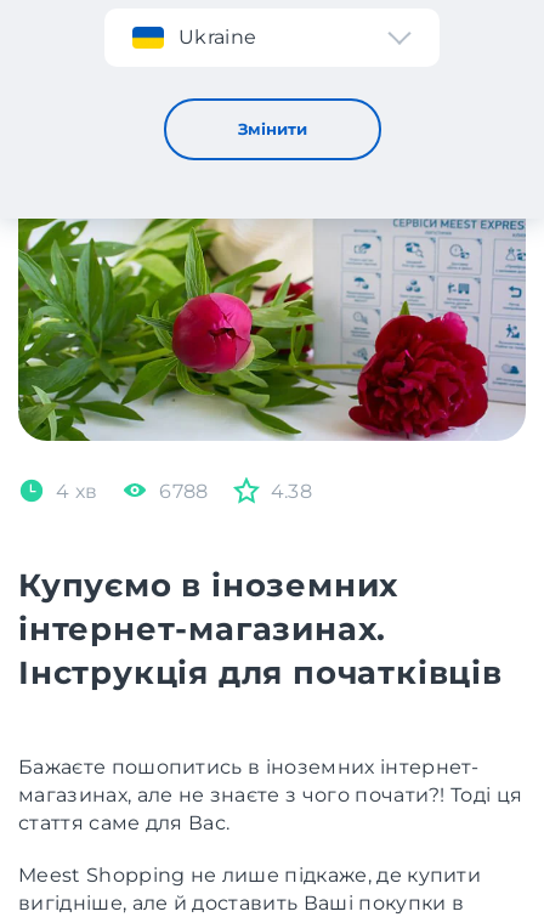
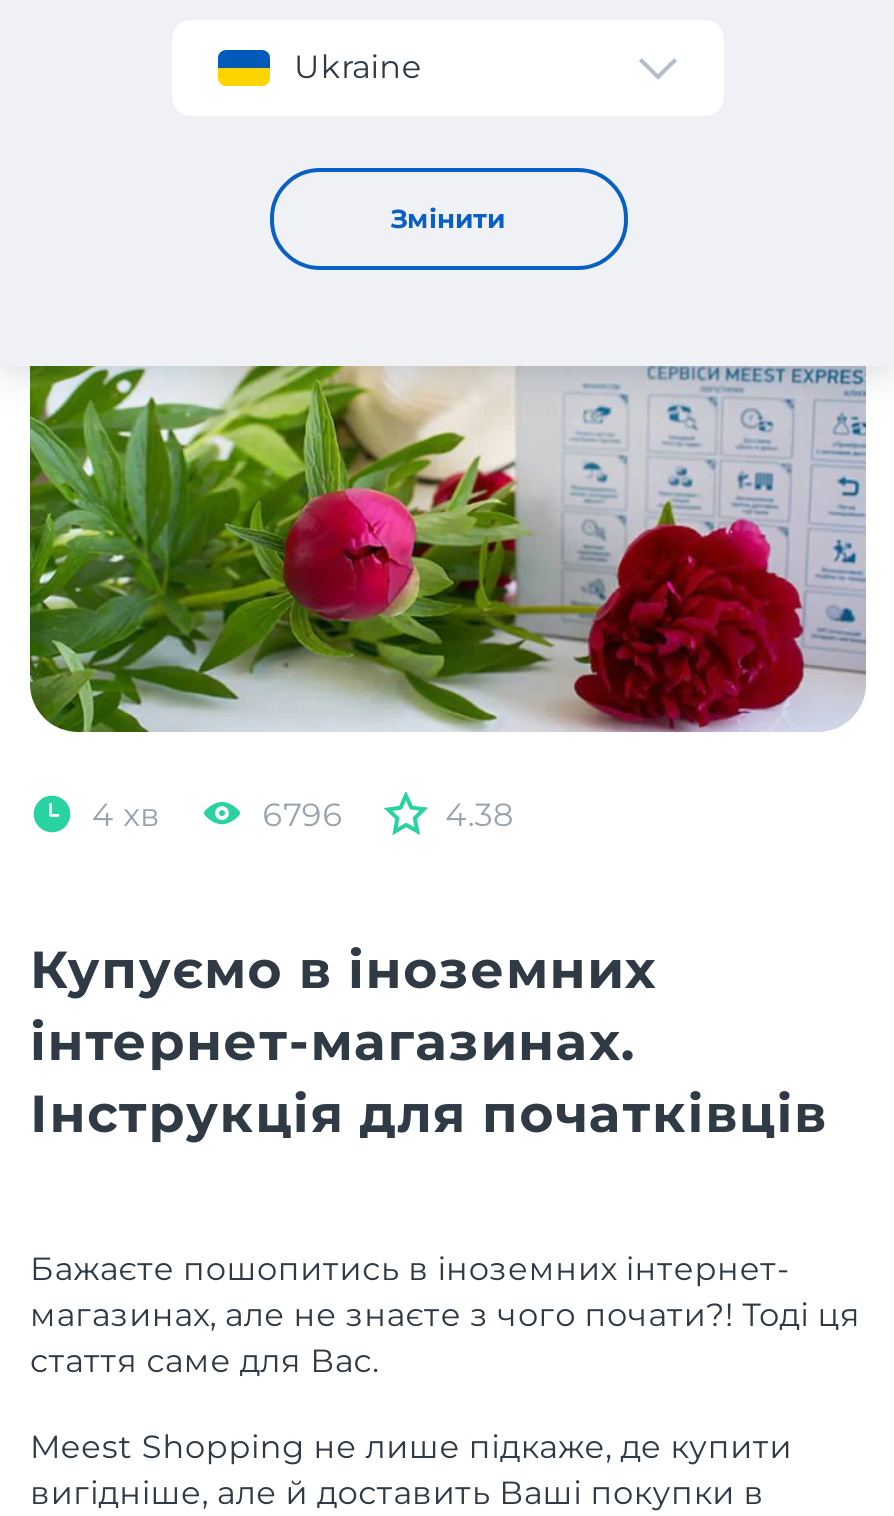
[159,480,208,503] 6788 -> [263,796,343,834] 6796

